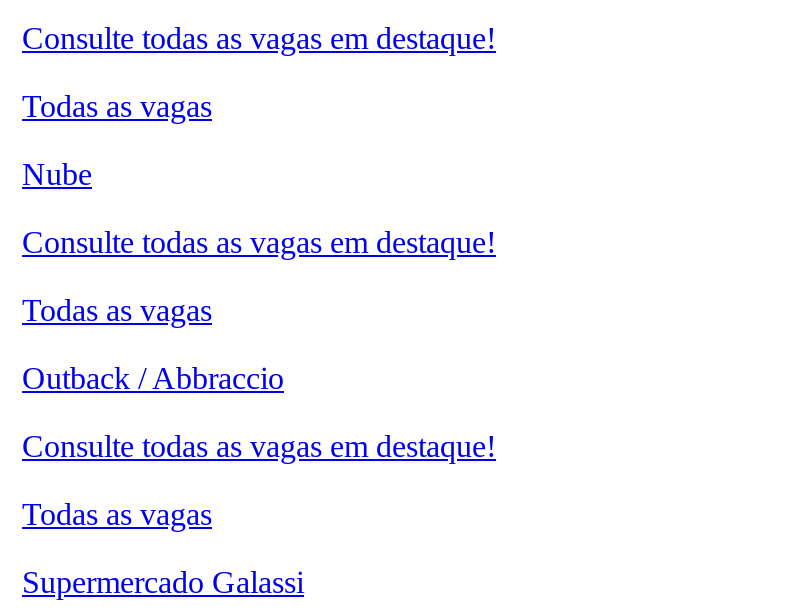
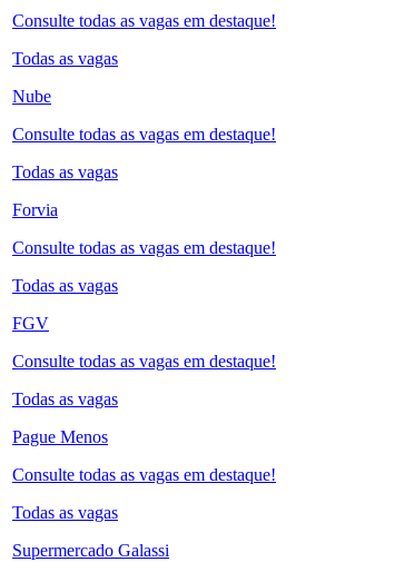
[22,361,284,395] Outback / Abbraccio -> [12,200,276,446] Forvia | Consulte todas as vagas em destaque! | Todas as vagas | FGV | Consulte todas as vagas em destaque! | Todas as vagas | Pague Menos

